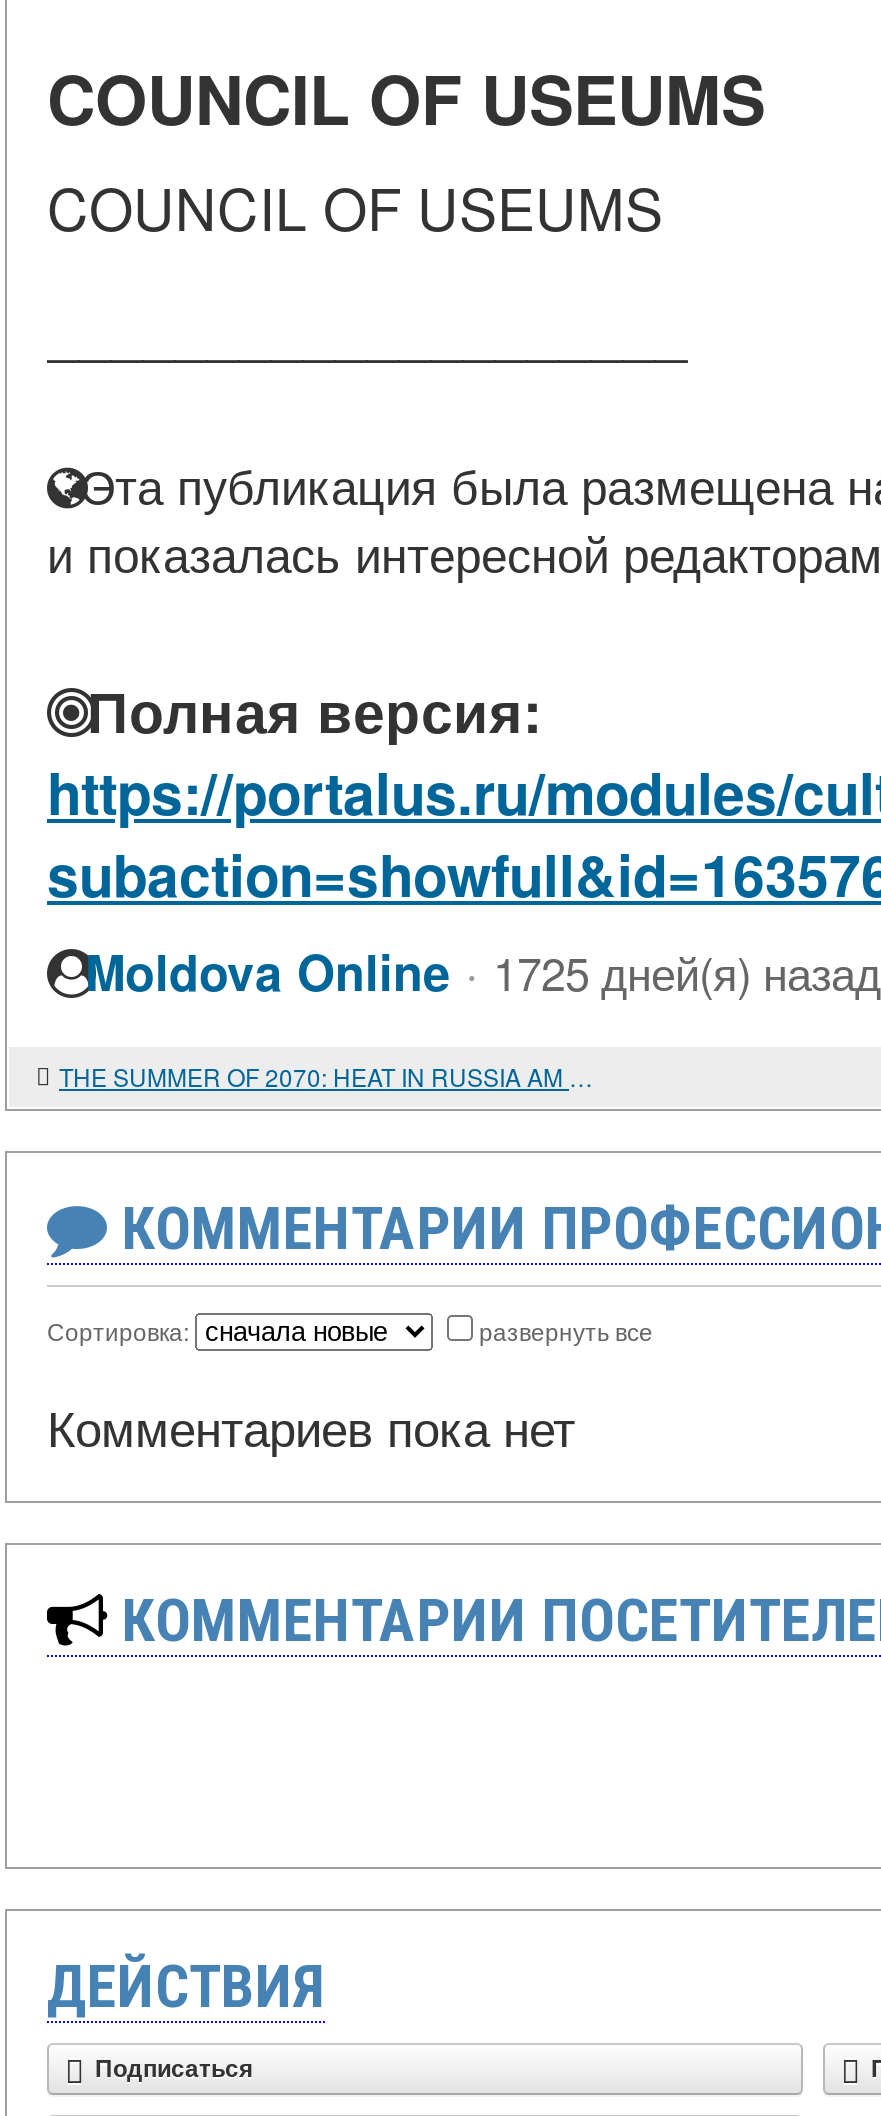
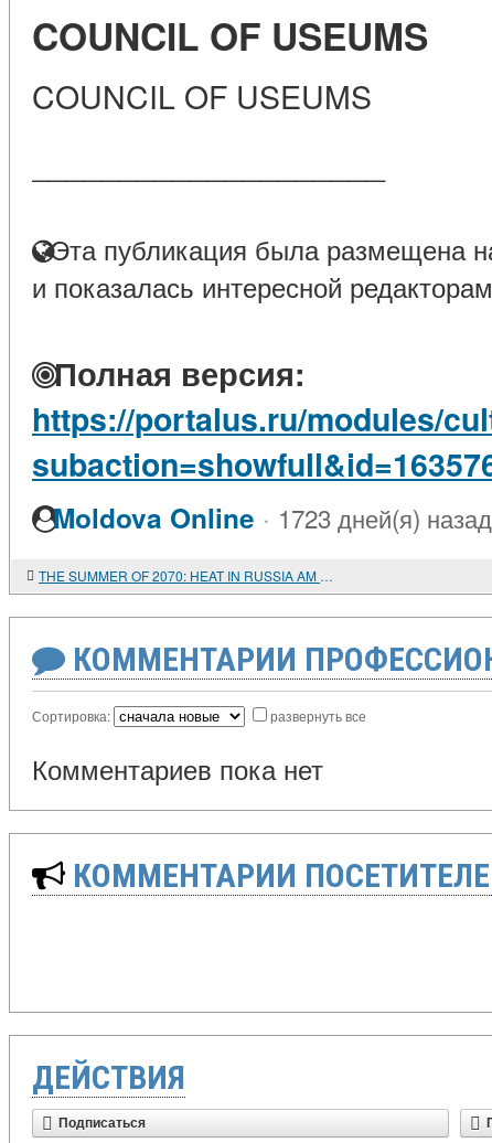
[85,936,881,1008] Moldova Online · 1725 дней(я) назад -> [53,498,492,537] Moldova Online · 1723 дней(я) назад

